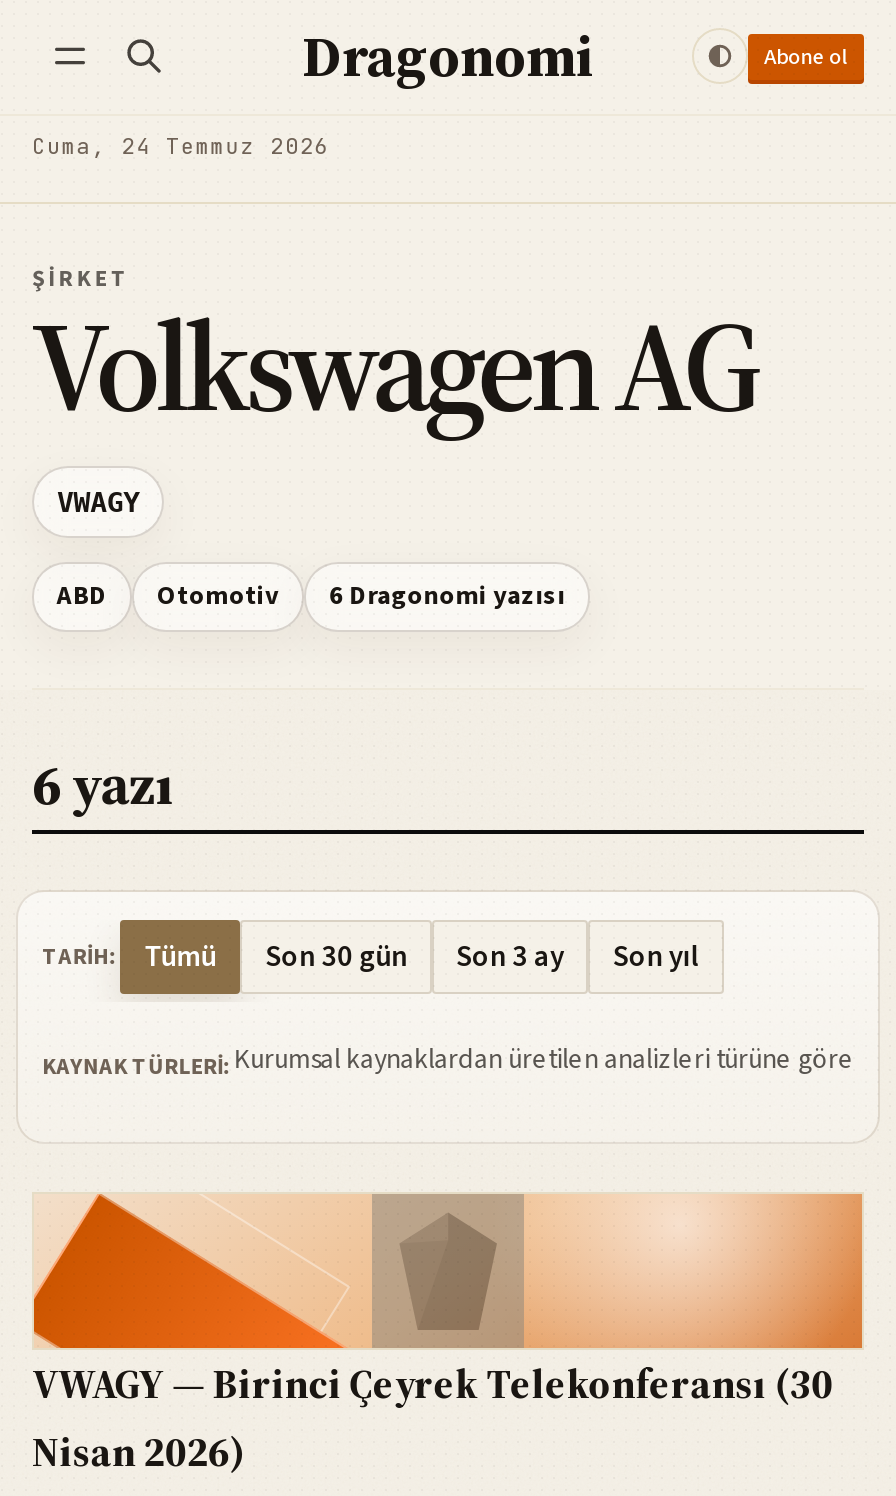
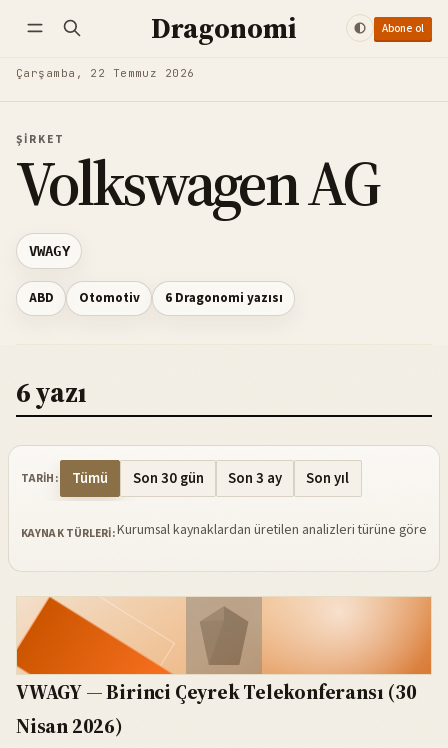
[32,133,330,161] Cuma, 24 Temmuz 2026 -> [16,66,195,80] Çarşamba, 22 Temmuz 2026

